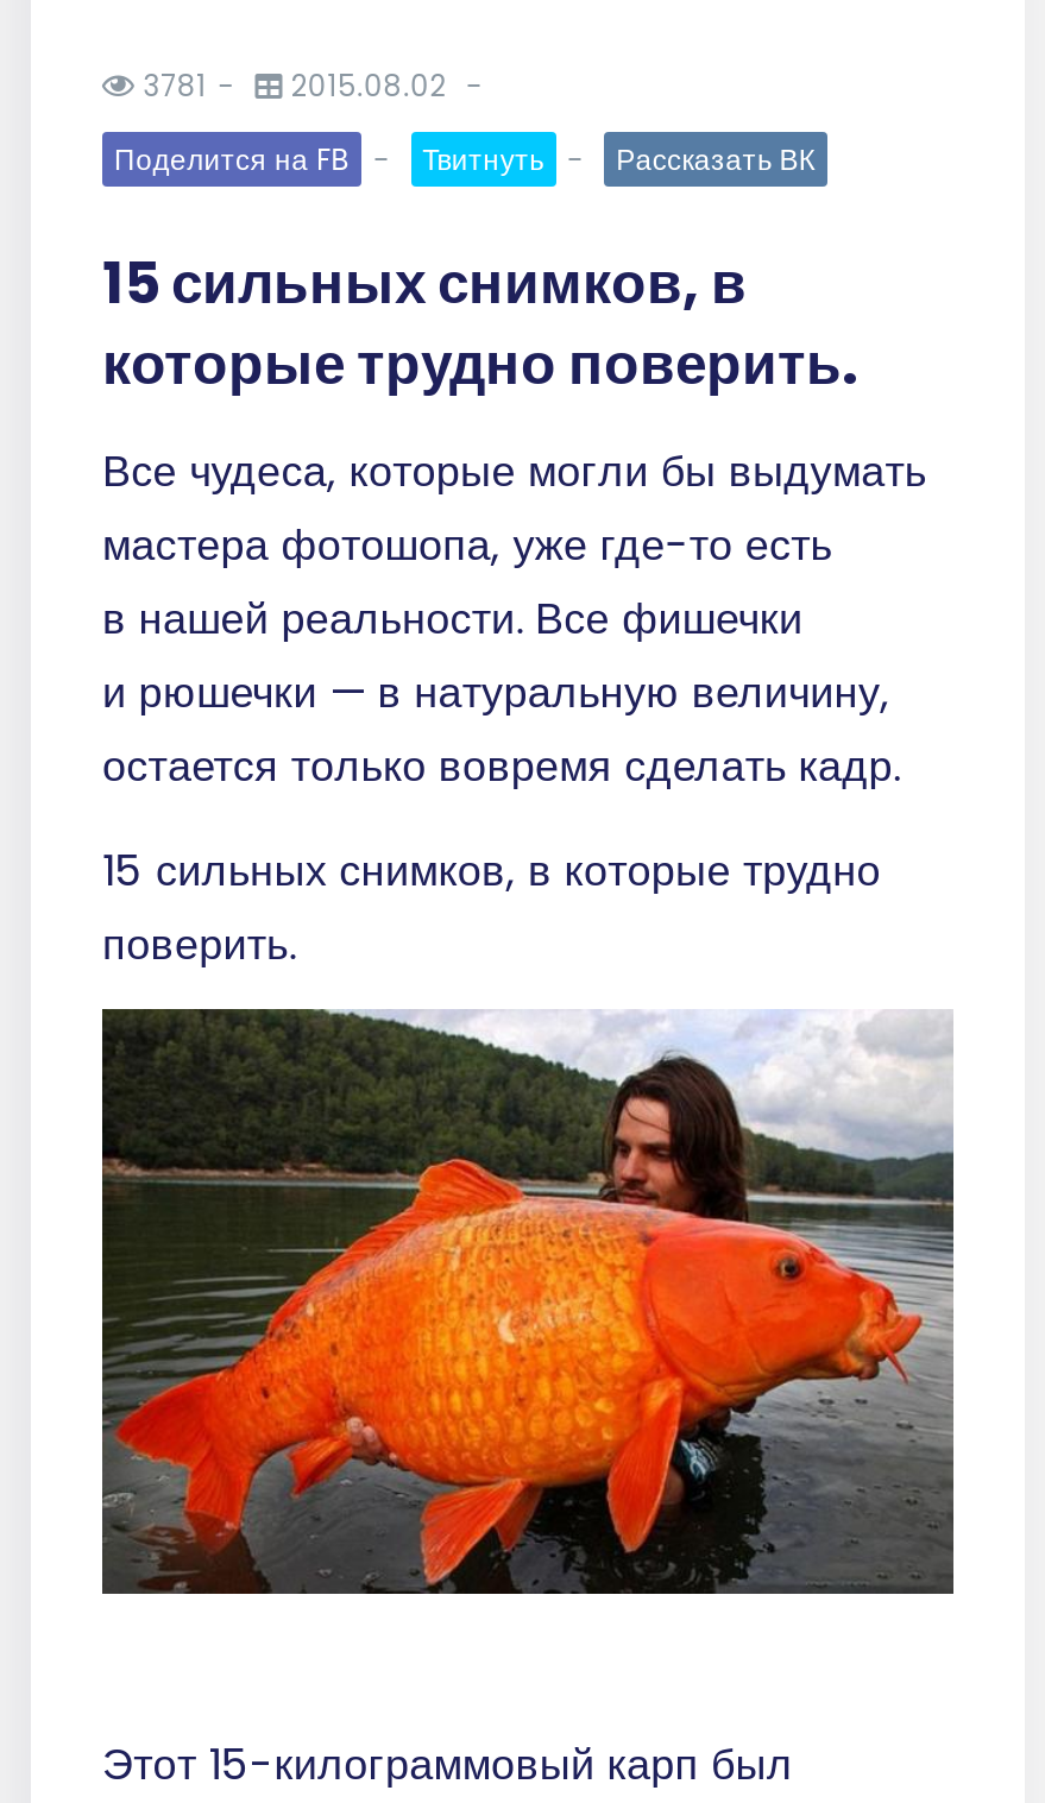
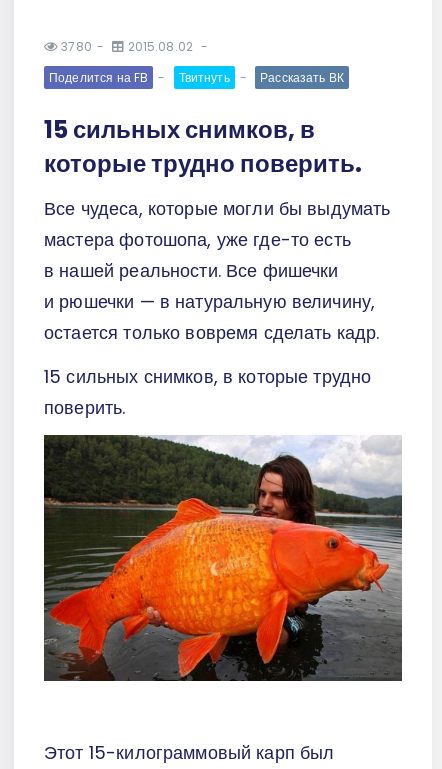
[136,65,455,106] 3781 2015.08.02 -> [58,38,196,55] 3780 2015.08.02

